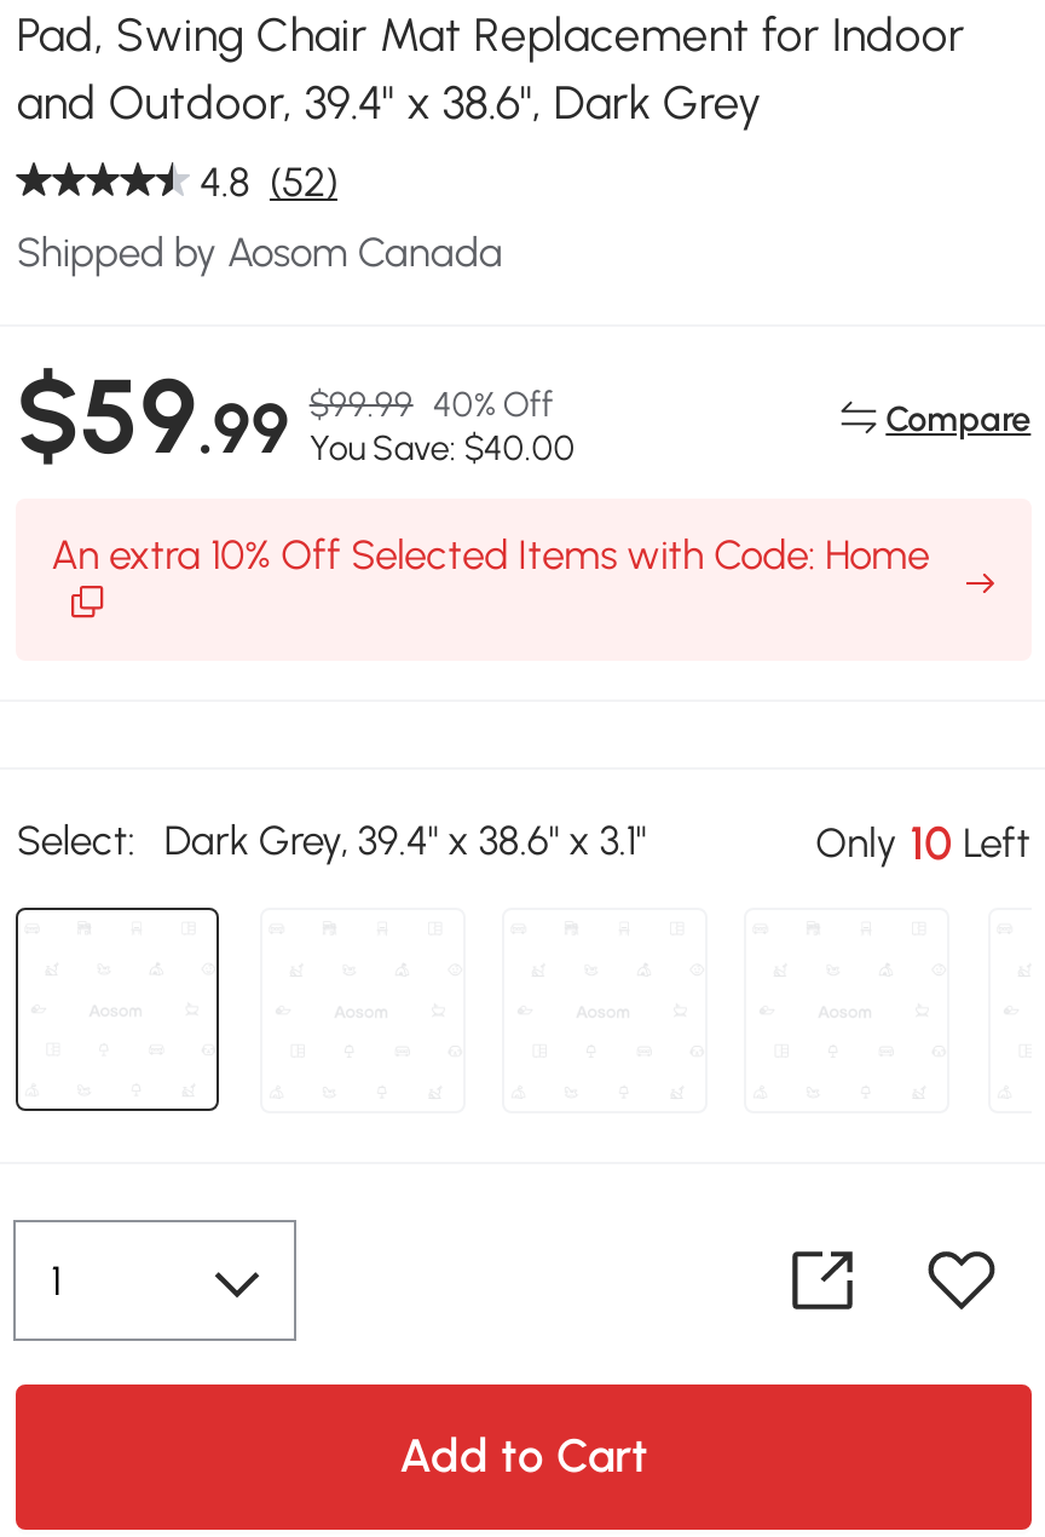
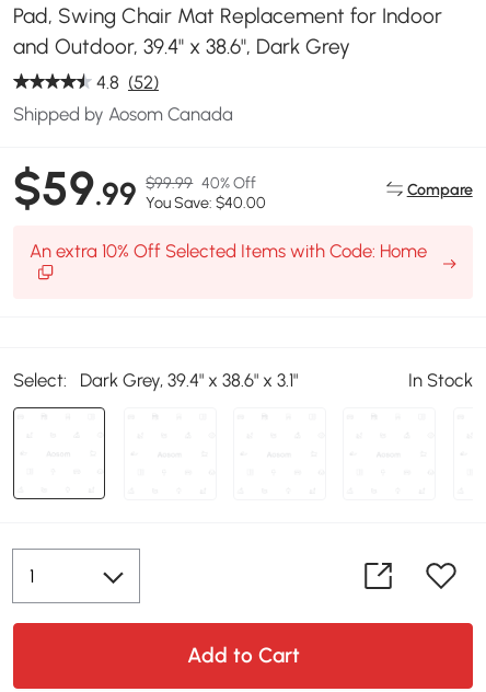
[816,815,1031,871] Only 10 Left -> [408,369,473,391] In Stock

